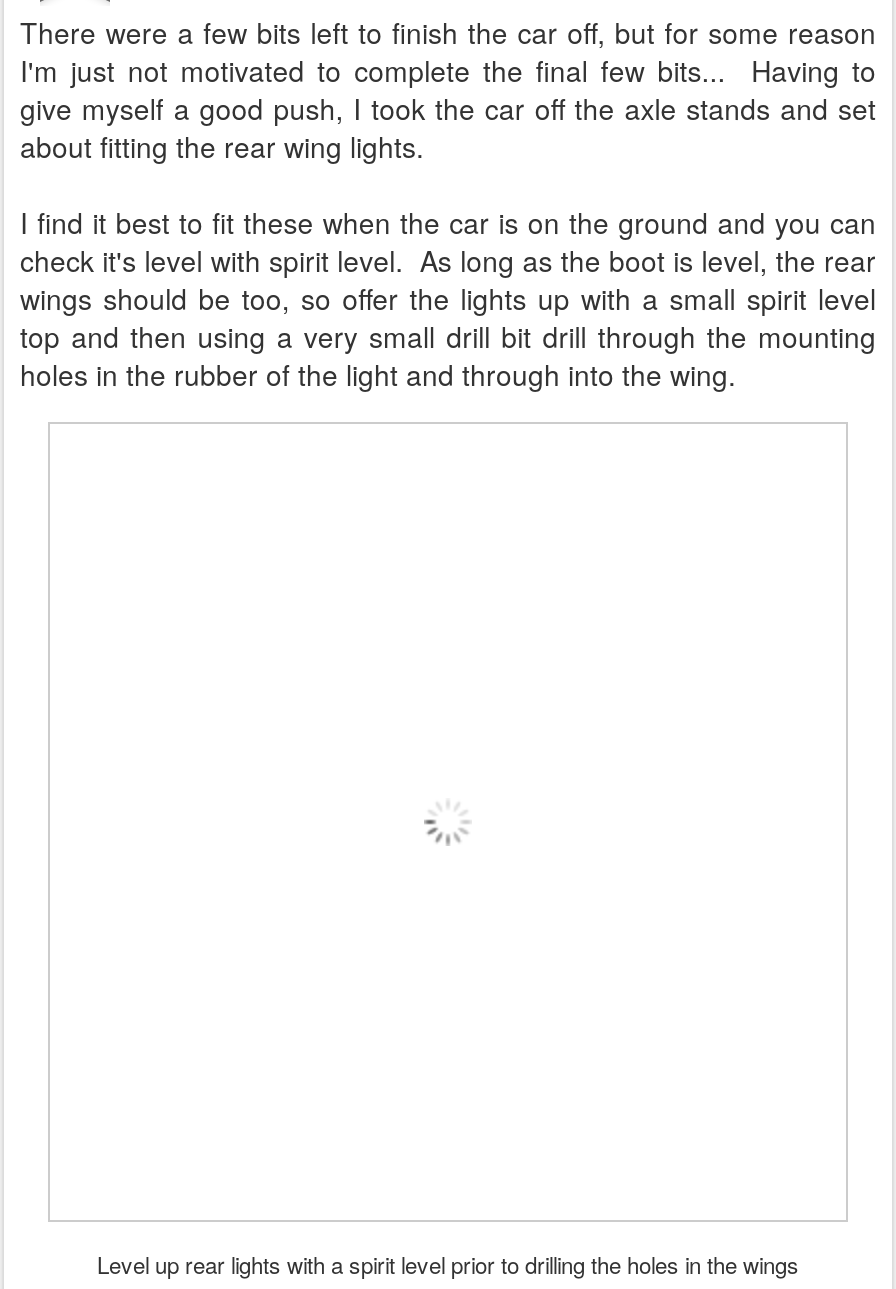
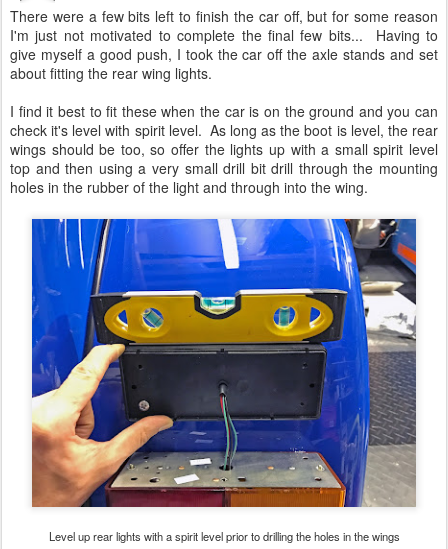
none -> [31,218,417,508] [image]

